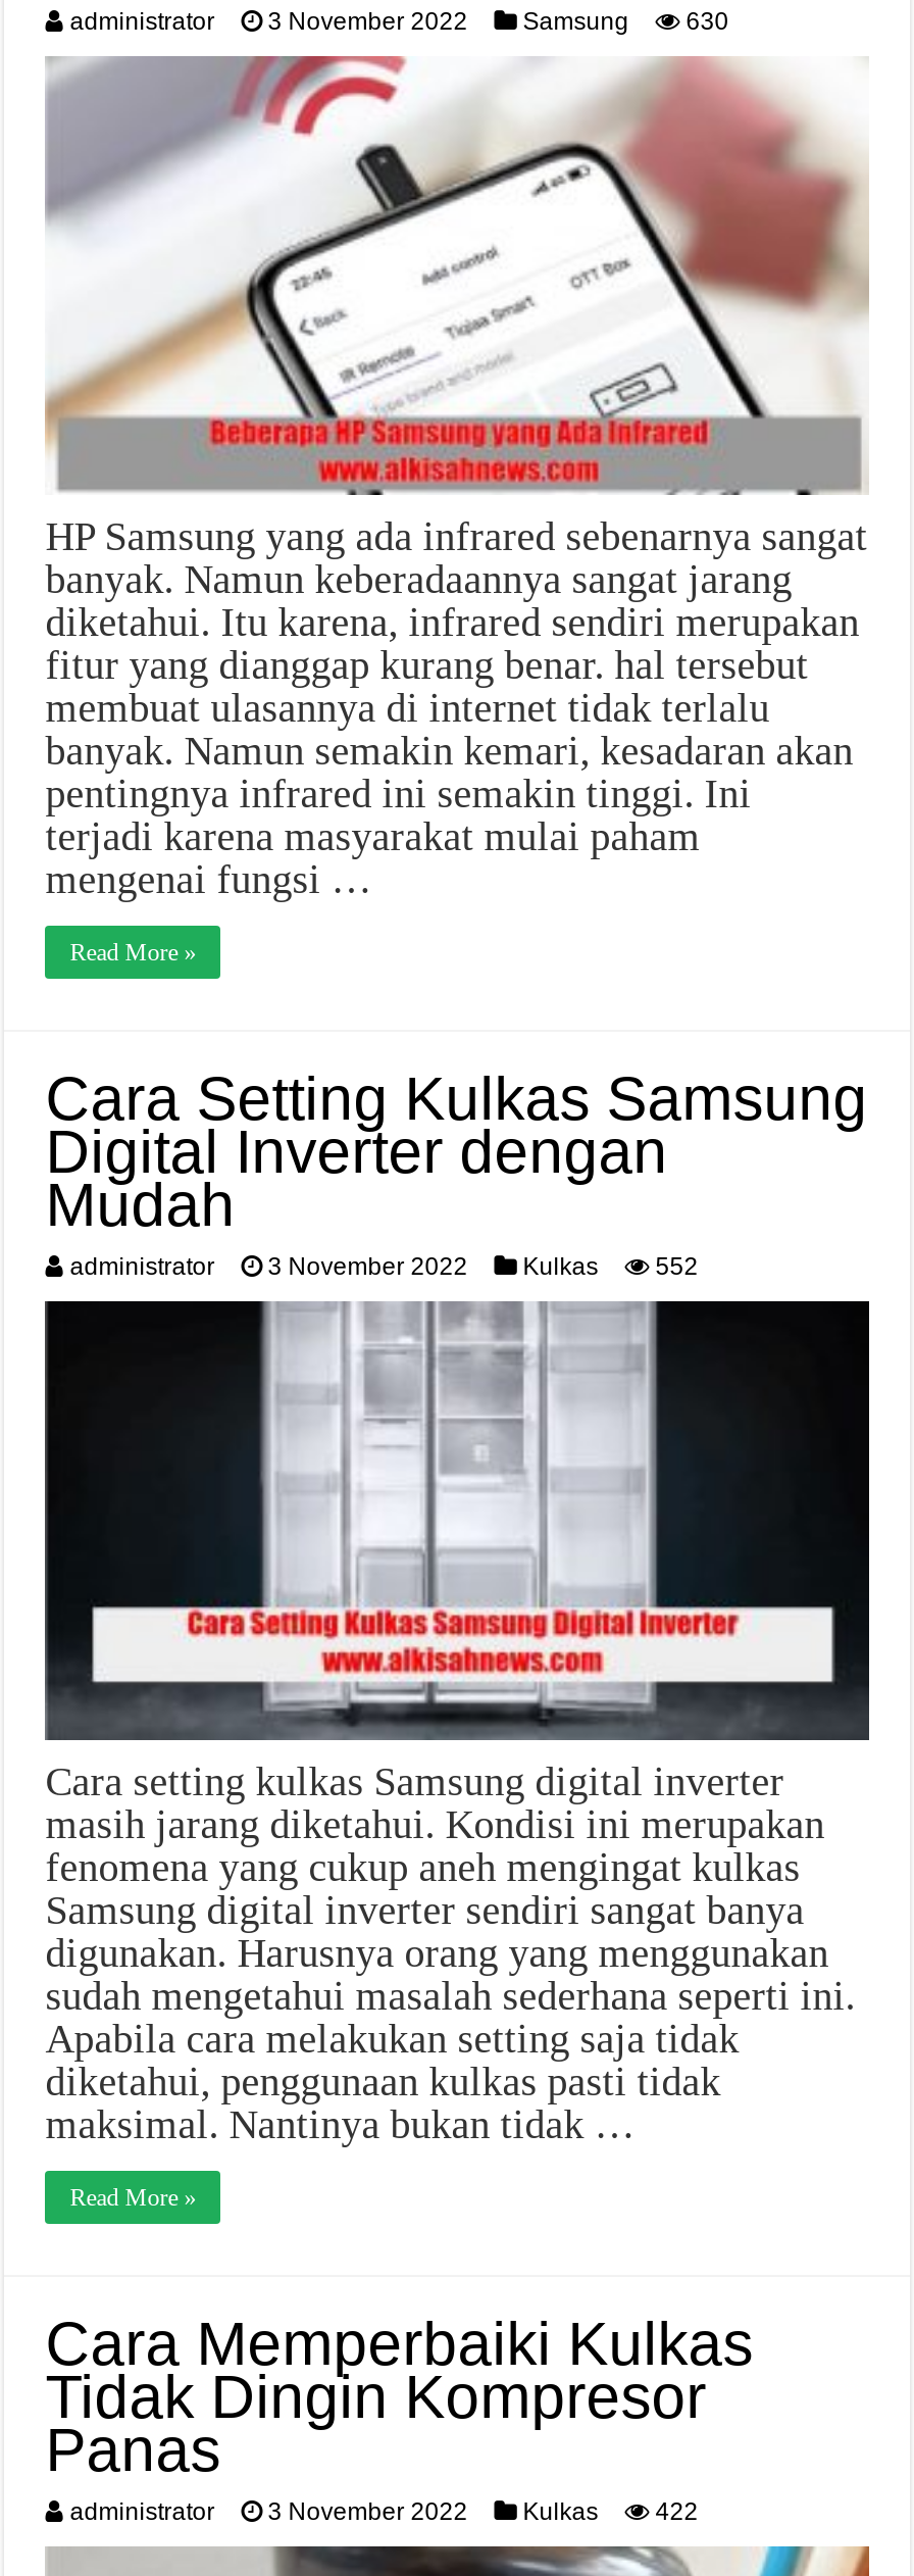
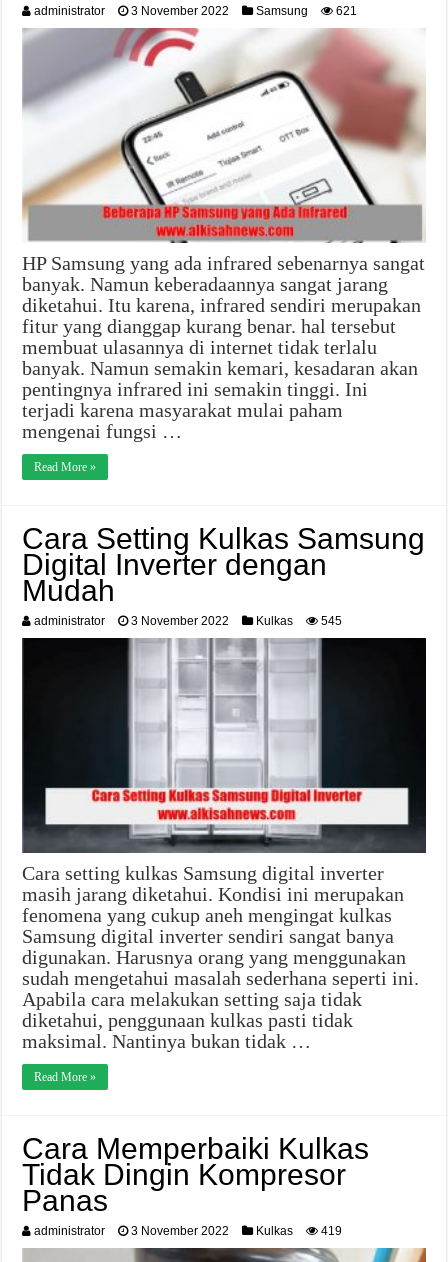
[70,8,729,37] administrator 3 November 2022 Samsung 630 -> [34,4,357,18] administrator 3 November 2022 Samsung 621
[70,1253,698,1281] administrator 3 November 2022 Kulkas 552 -> [34,614,342,628] administrator 3 November 2022 Kulkas 545
[70,2498,698,2526] administrator 3 November 2022 Kulkas 422 -> [34,1224,342,1238] administrator 3 November 2022 Kulkas 419

